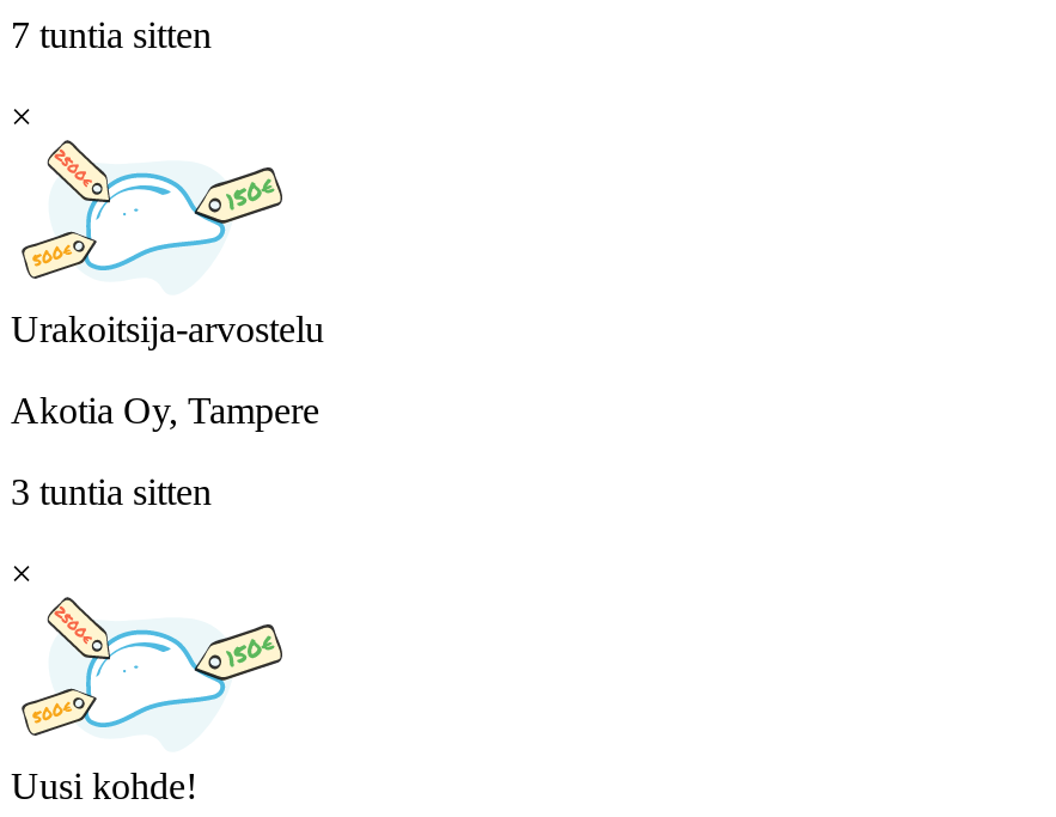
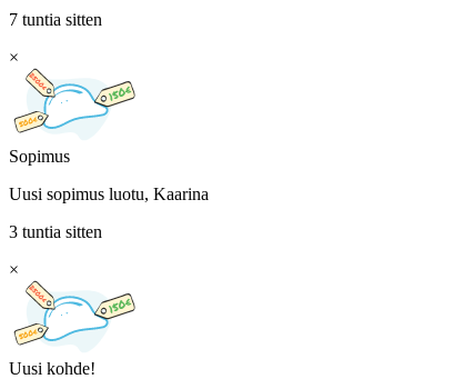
[11,309,324,349] Urakoitsija-arvostelu -> [9,147,70,166] Sopimus
[11,390,319,431] Akotia Oy, Tampere -> [9,184,209,203] Uusi sopimus luotu, Kaarina

